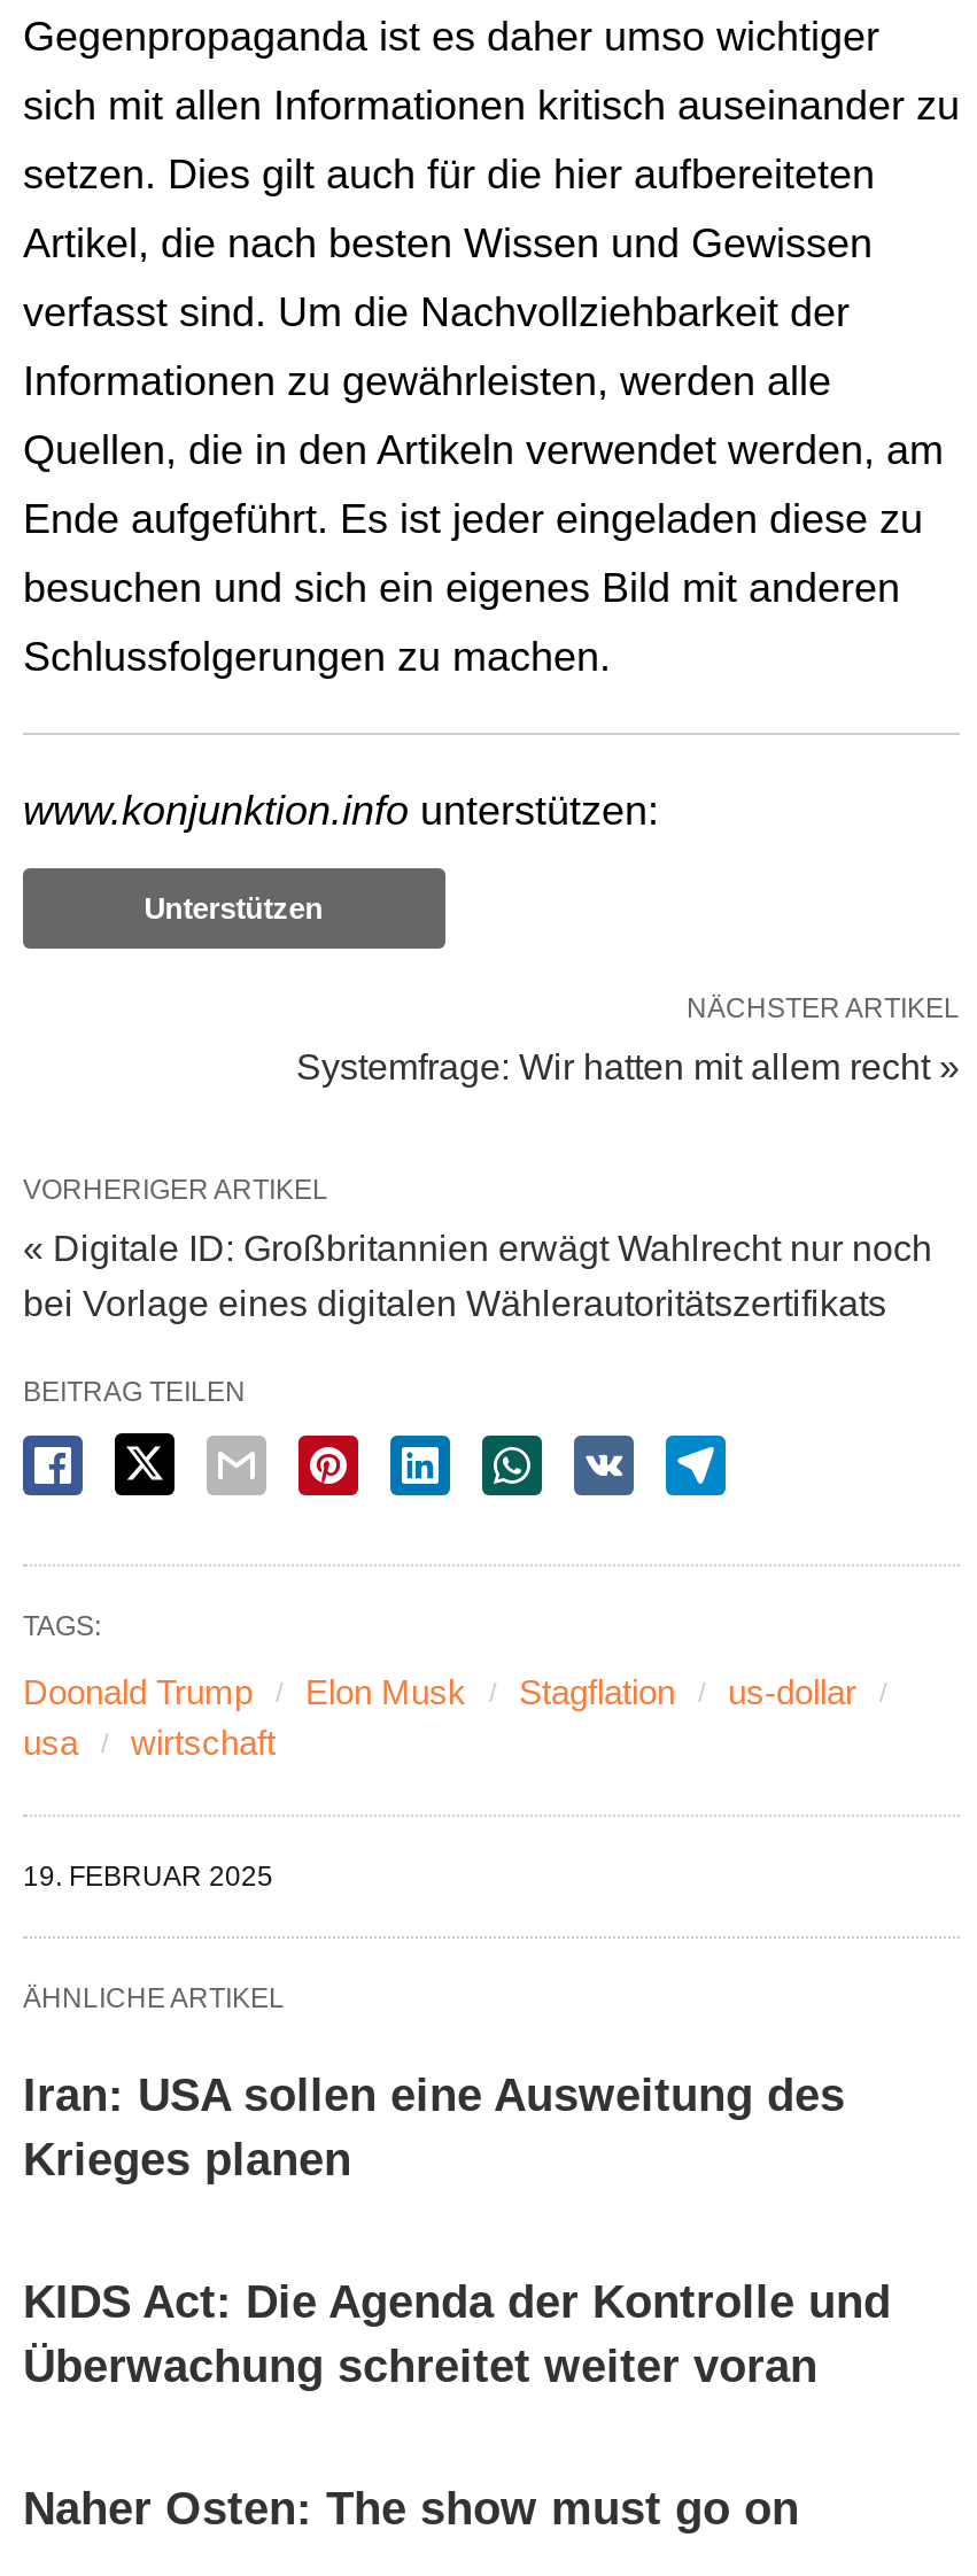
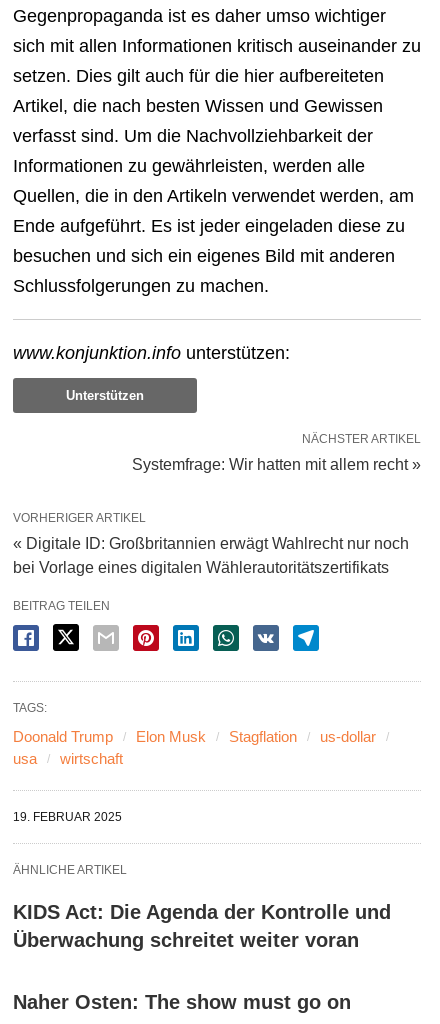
[23,2070,845,2184] Iran: USA sollen eine Ausweitung des | Krieges planen -> none

